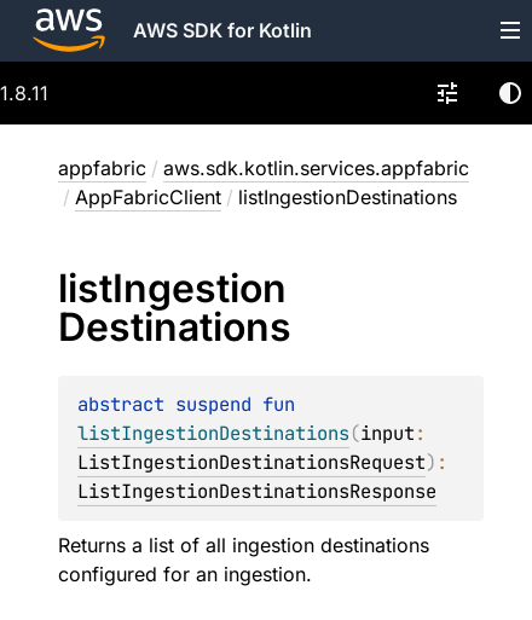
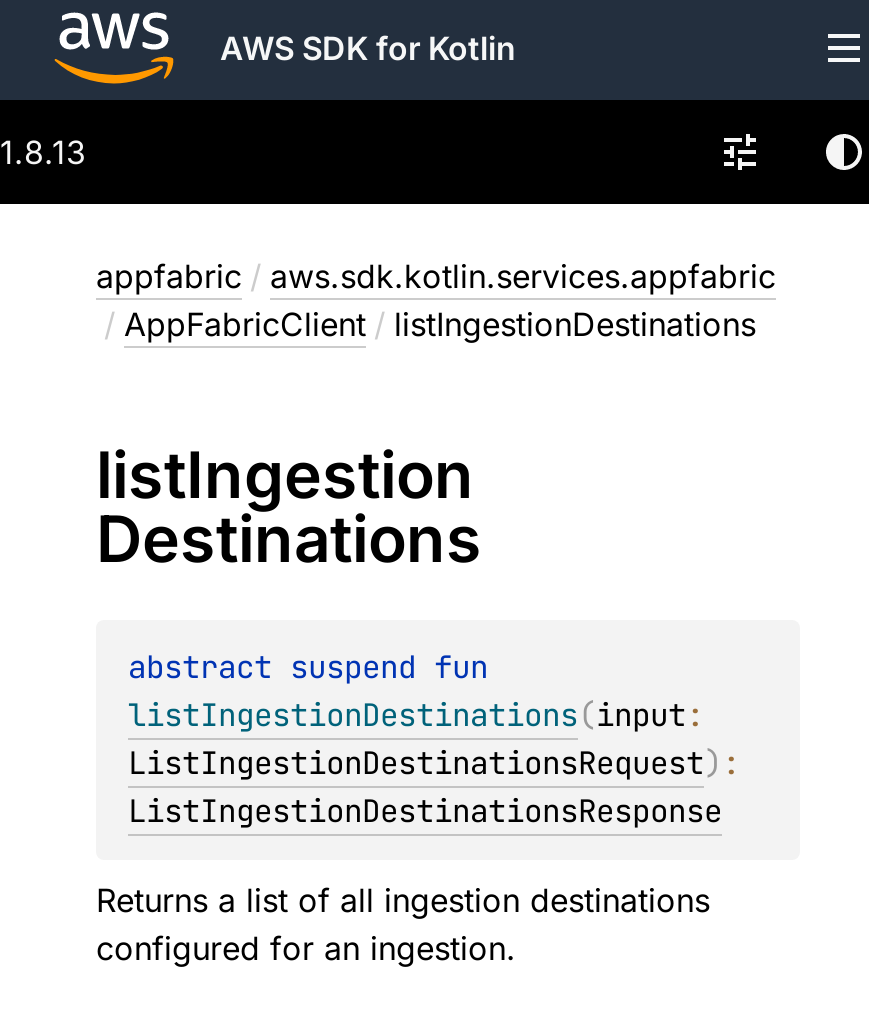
[0,81,48,105] 1.8.11 -> [0,132,86,172] 1.8.13

